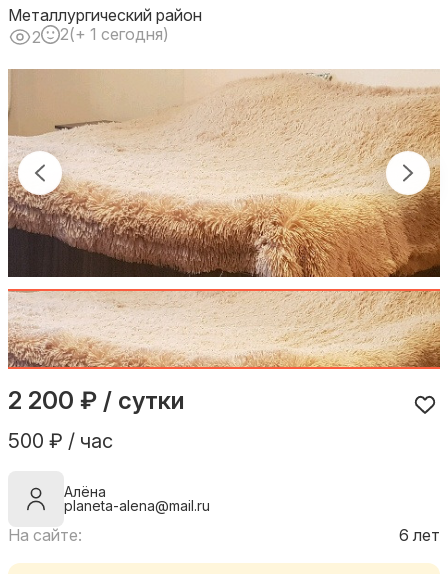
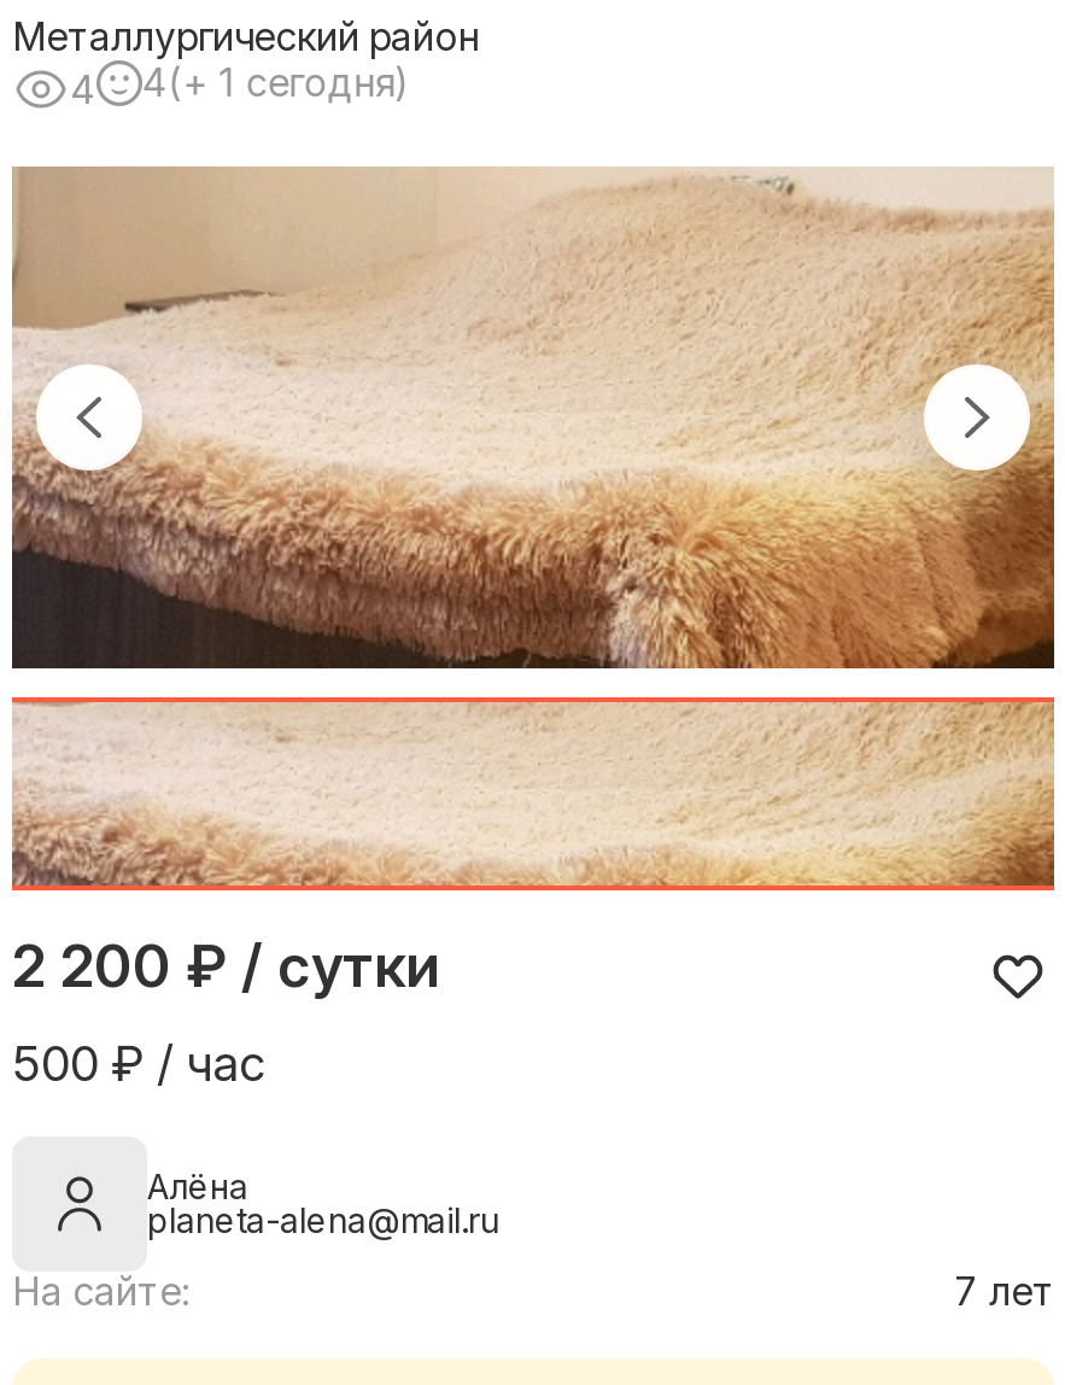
[32,27,41,47] 2 -> [70,65,96,113] 4
[60,24,169,44] 2(+ 1 сегодня) -> [142,59,410,107] 4(+ 1 сегодня)
[399,525,440,545] 6 лет -> [955,1267,1054,1315] 7 лет

